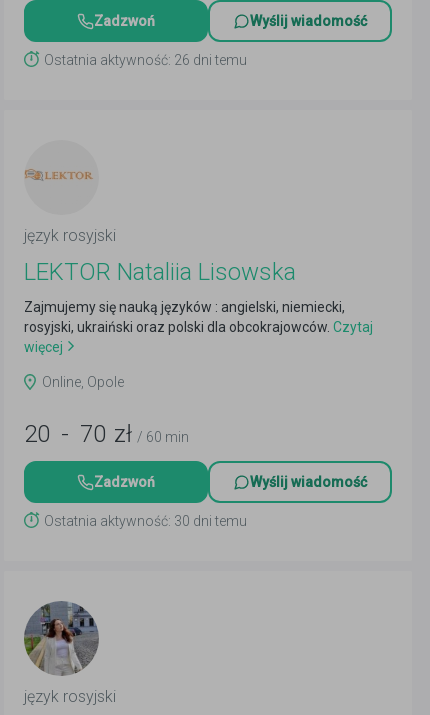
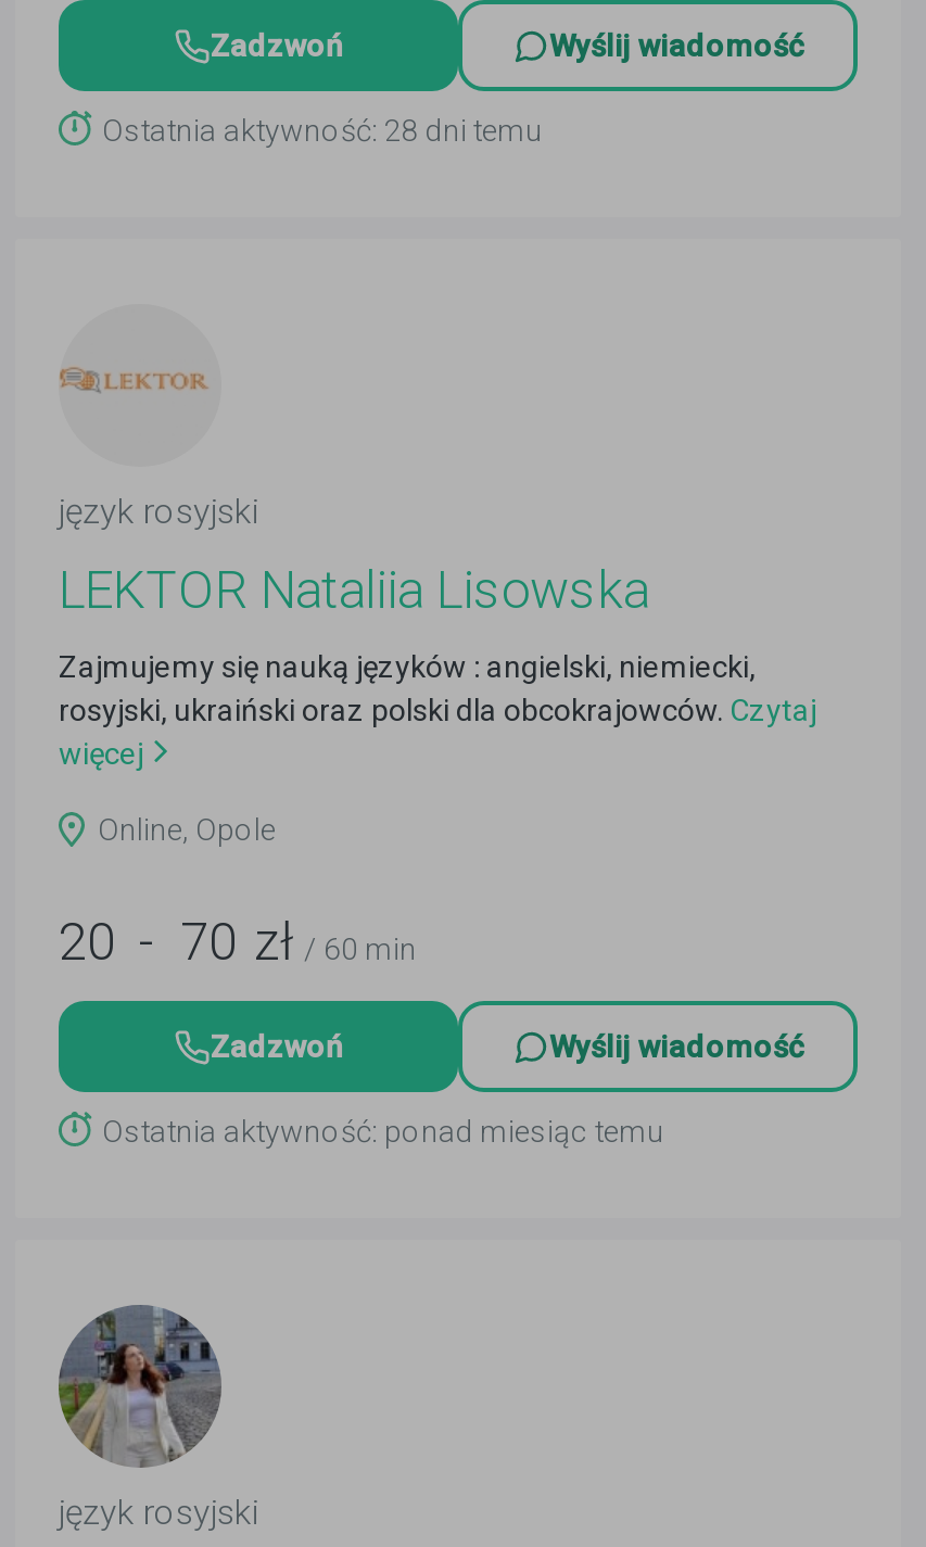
[44,52,247,68] Ostatnia aktywność: 26 dni temu -> [102,114,543,148] Ostatnia aktywność: 28 dni temu
[44,513,247,529] Ostatnia aktywność: 30 dni temu -> [102,1114,664,1149] Ostatnia aktywność: ponad miesiąc temu

